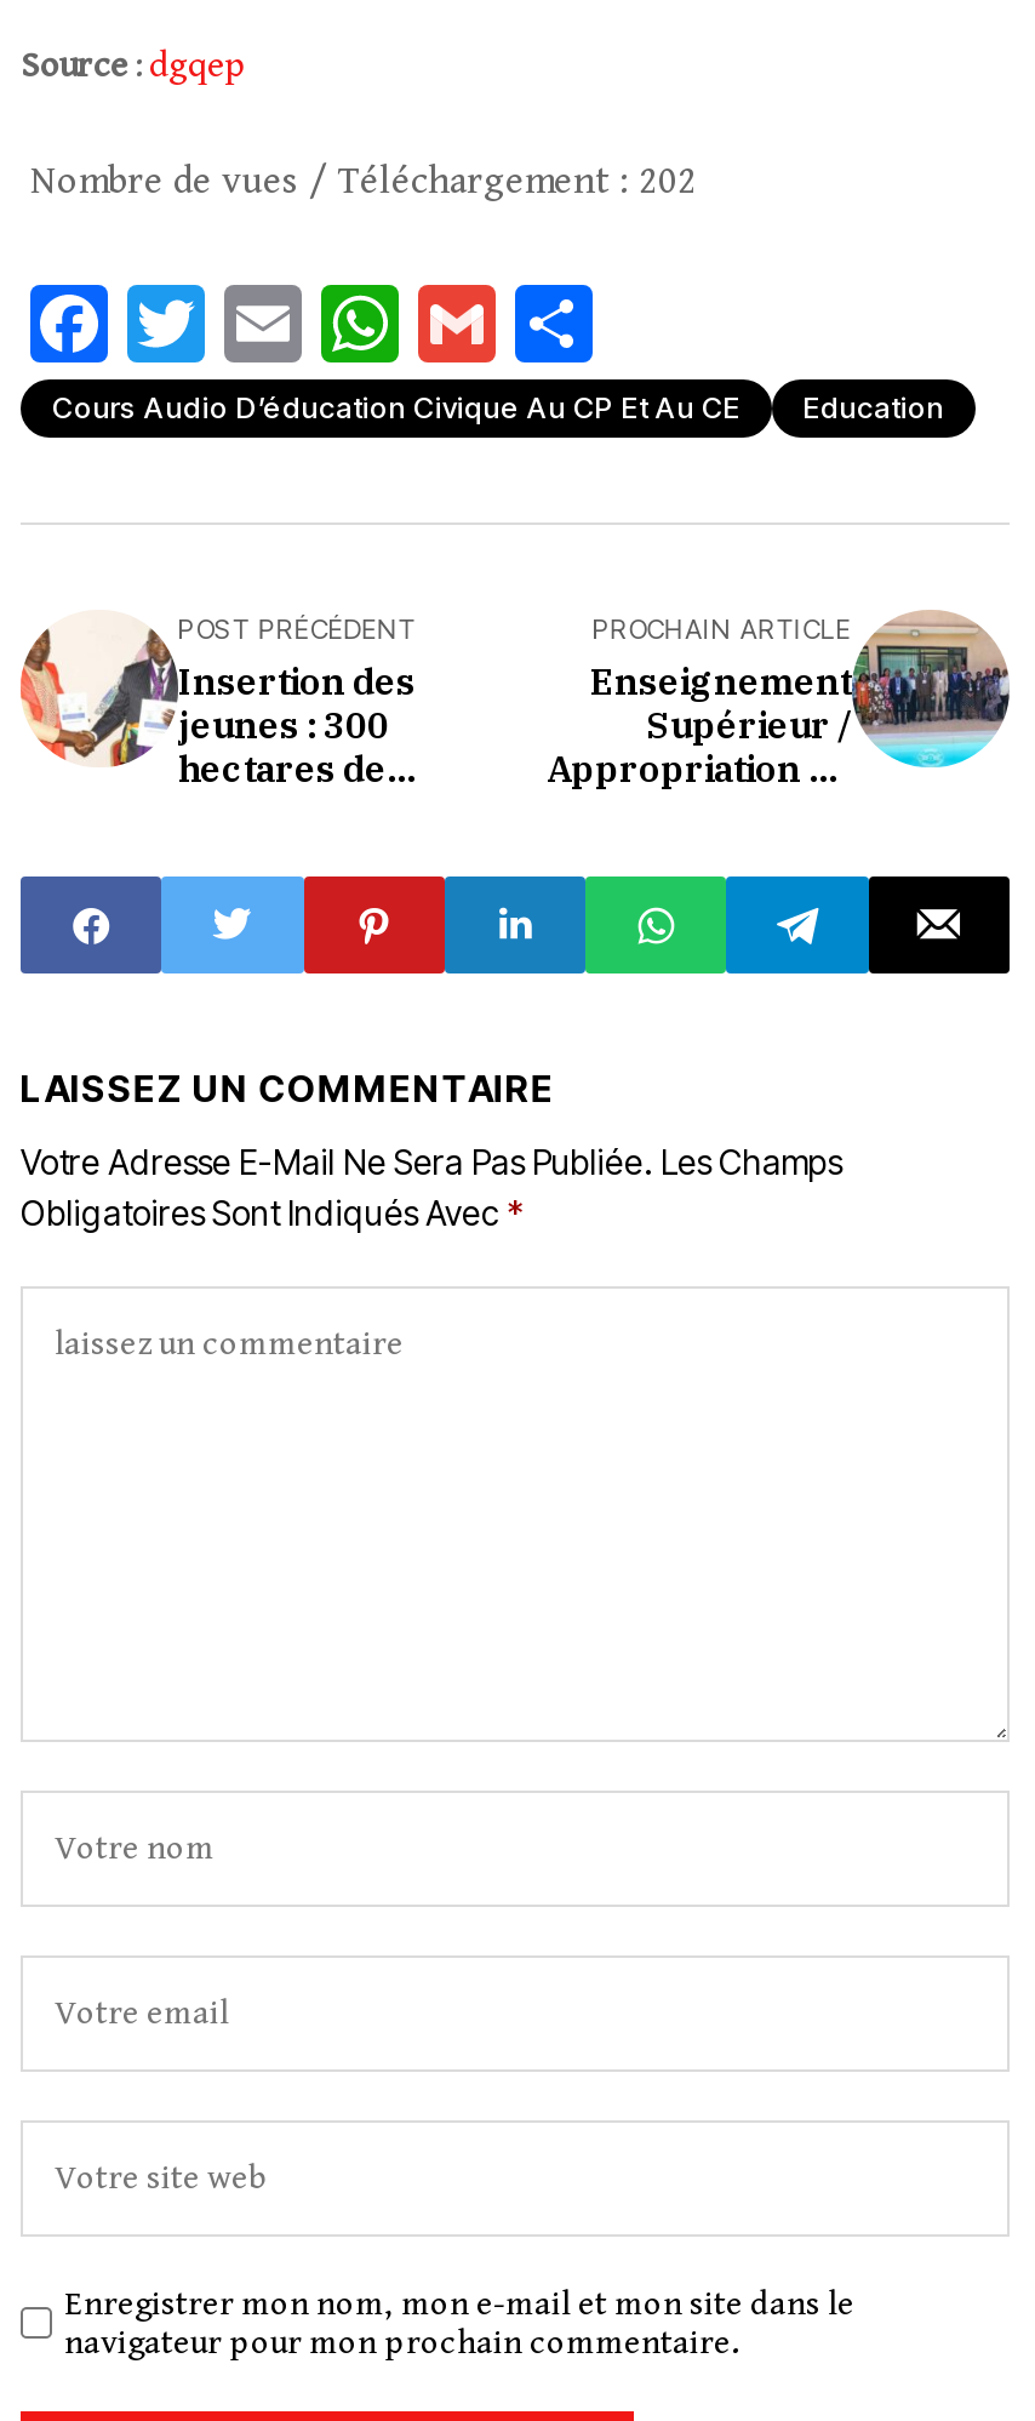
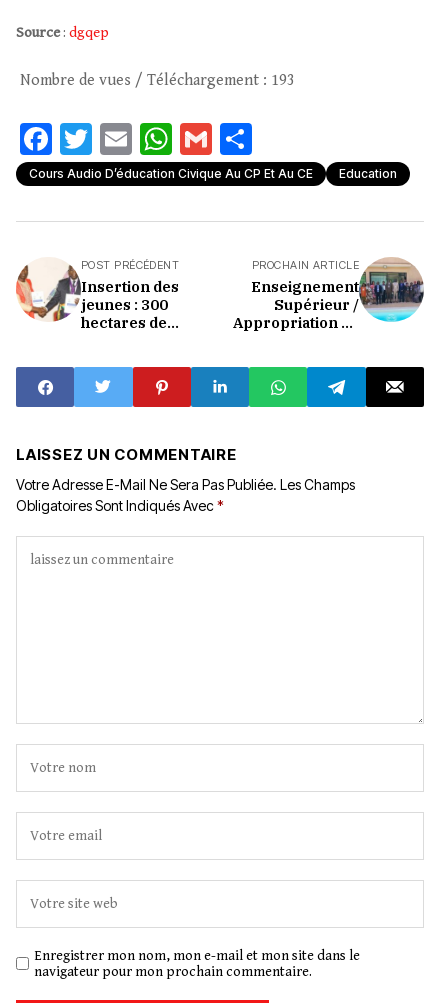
[30,159,697,205] Nombre de vues / Téléchargement : 202 -> [20,71,295,90] Nombre de vues / Téléchargement : 193

